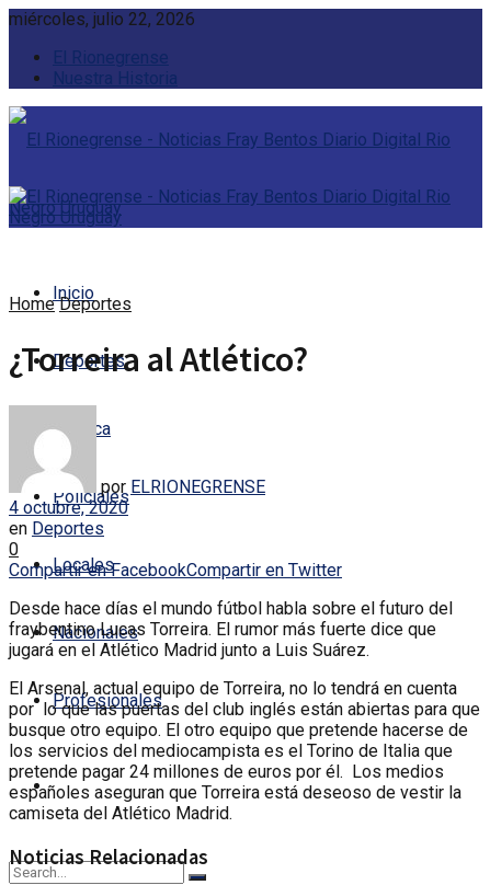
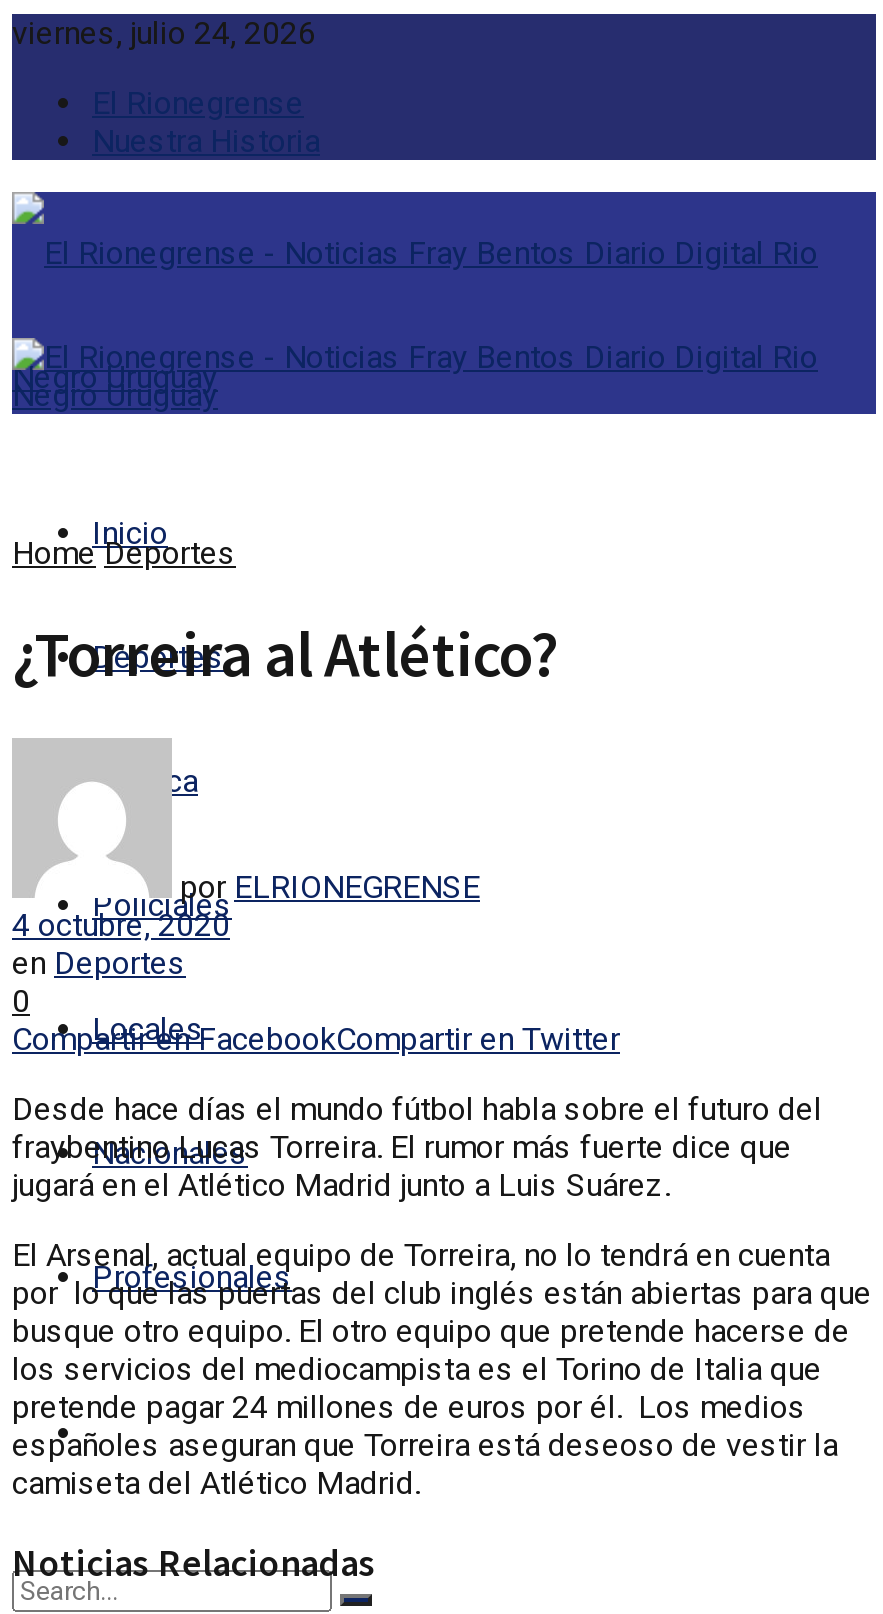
[9,9,195,30] miércoles, julio 22, 2026 -> [12,14,316,52] viernes, julio 24, 2026

